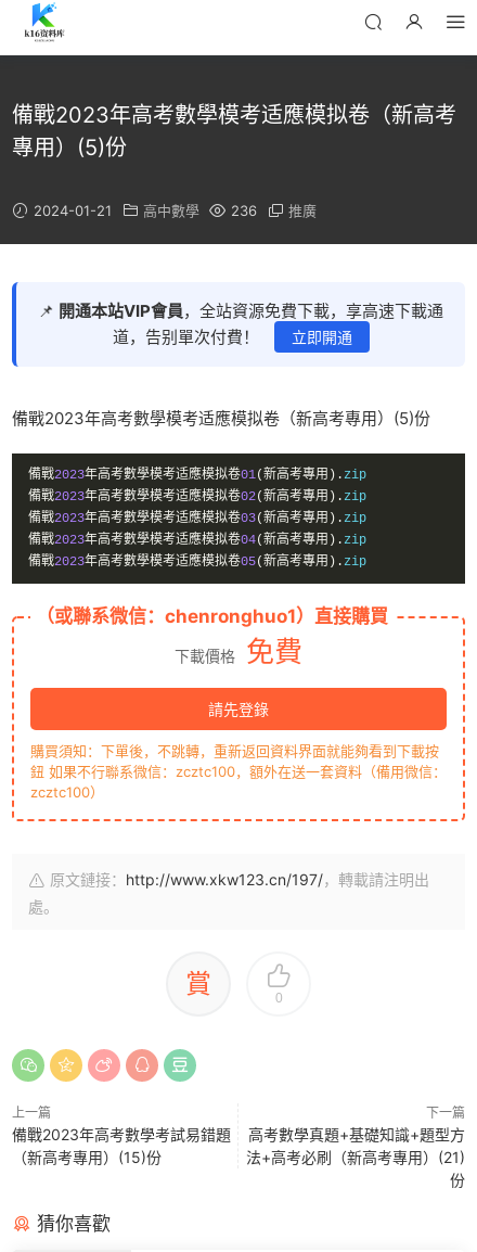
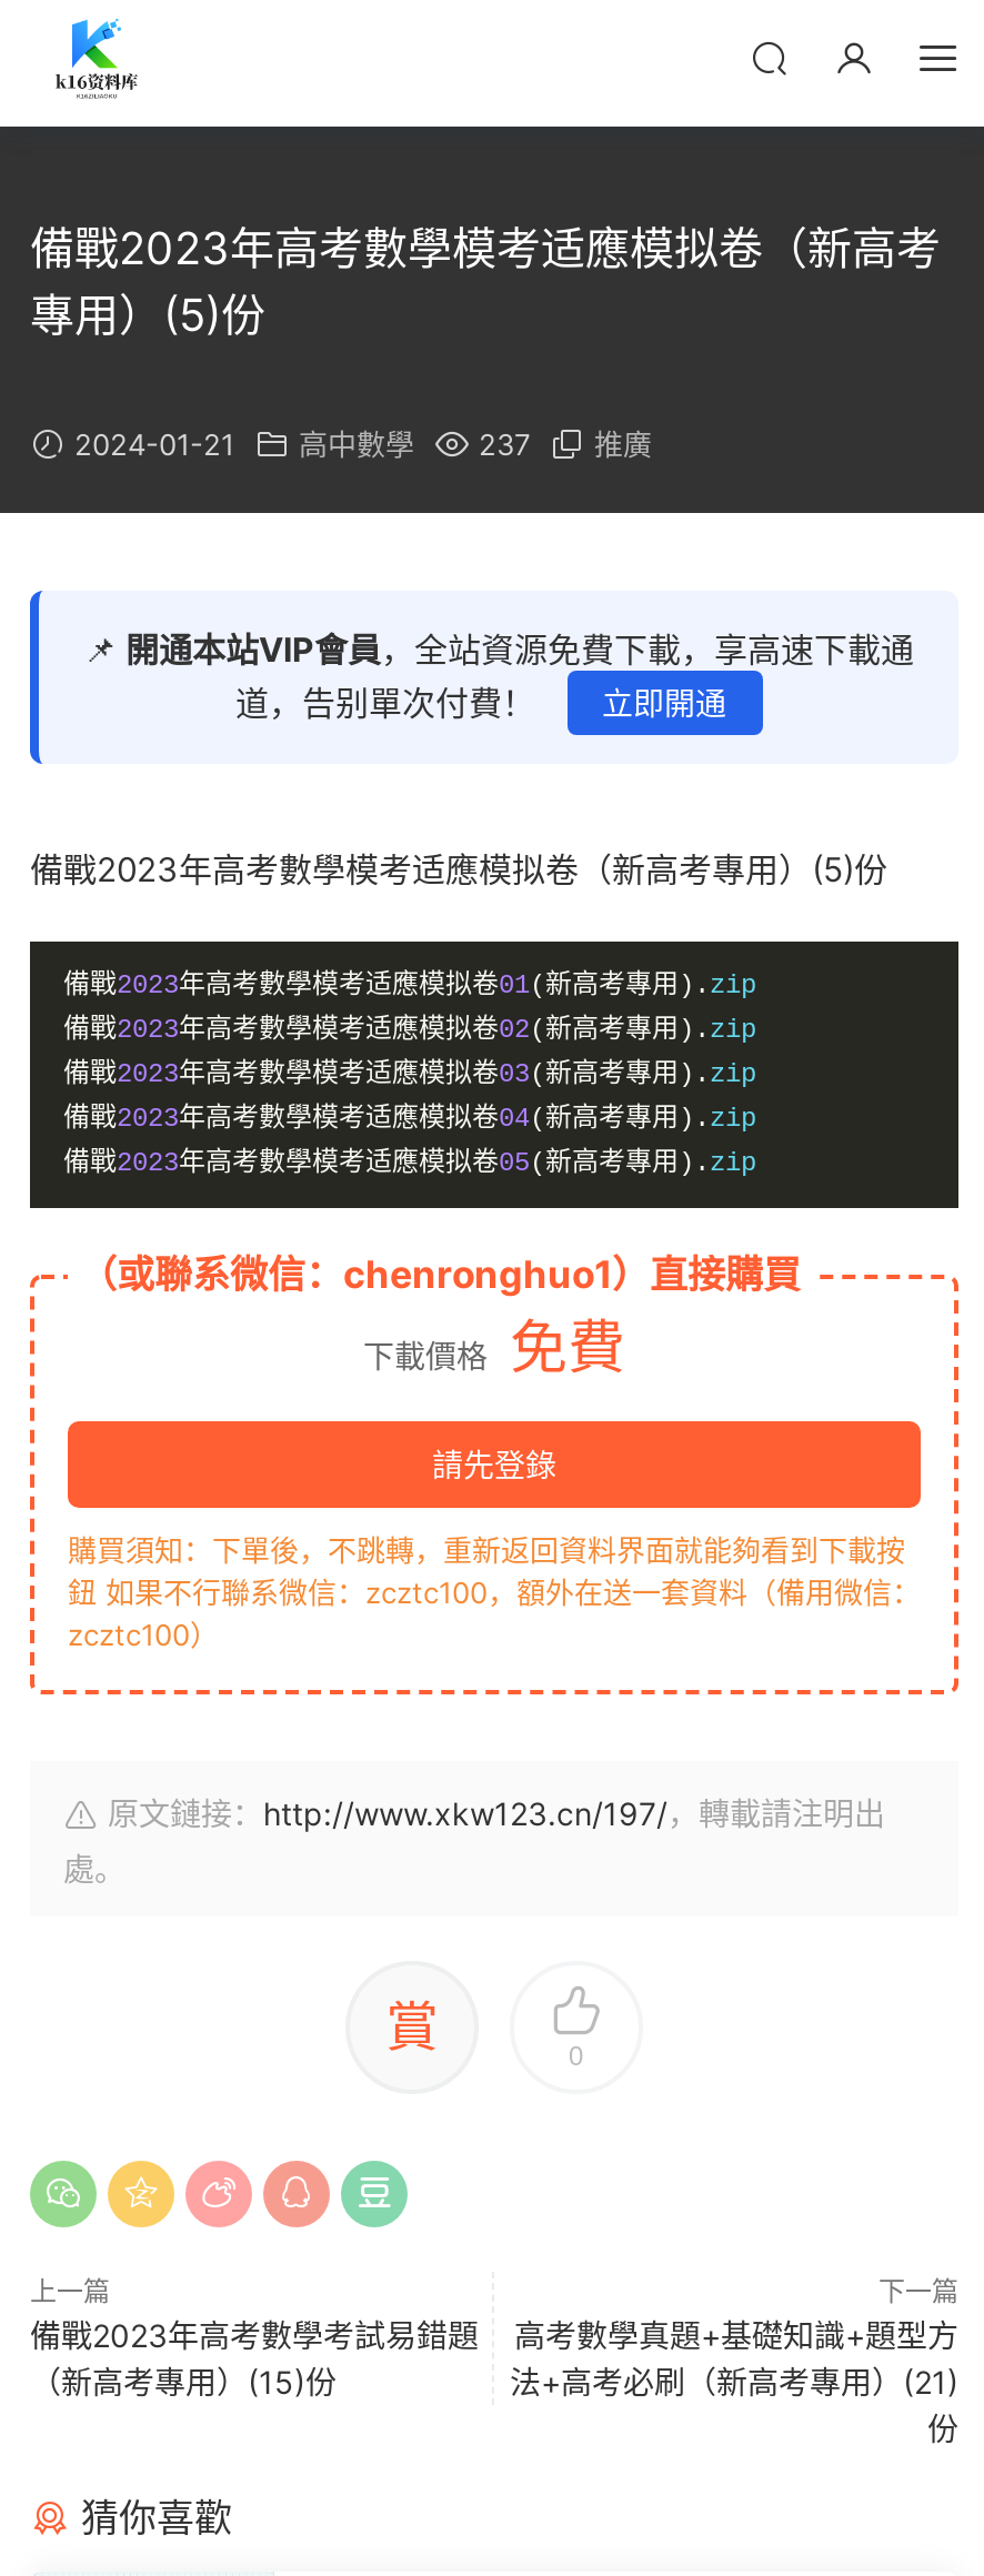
[29,202,317,219] 2024-01-21 高中數學 236 推廣 -> [66,426,652,462] 2024-01-21 高中數學 237 推廣

